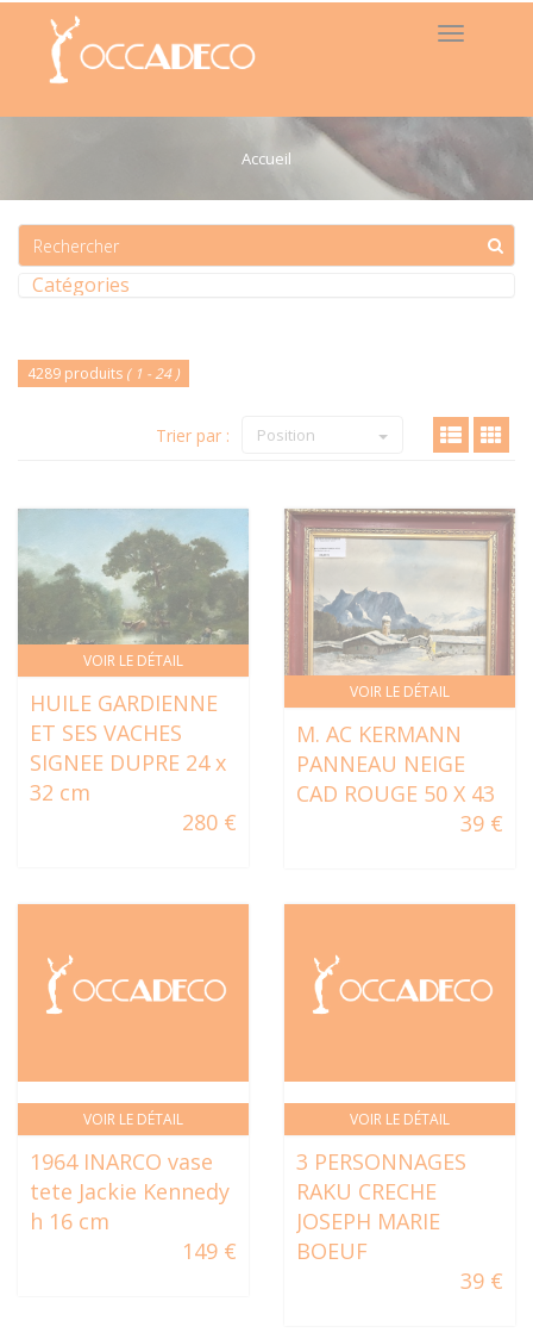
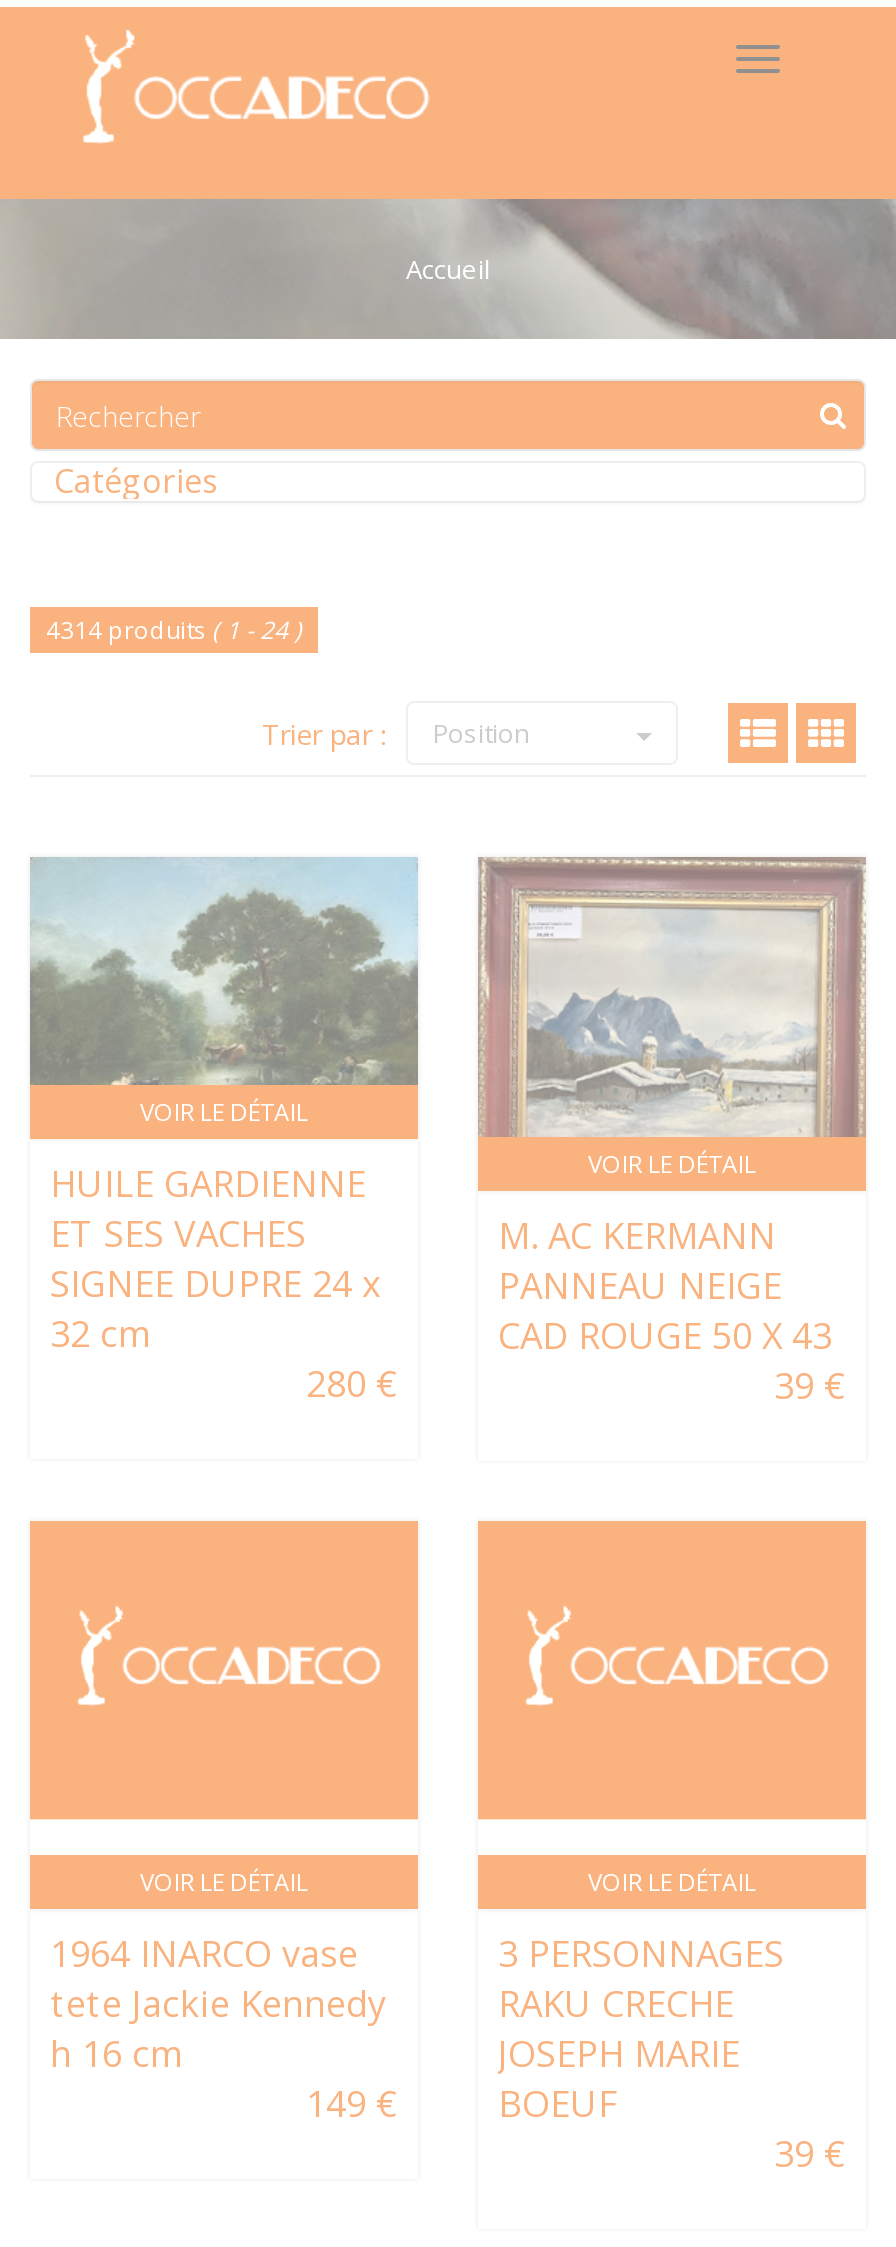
[27,363,180,384] 4289 produits ( 1 - 24 ) -> [46,613,302,647] 4314 produits ( 1 - 24 )

